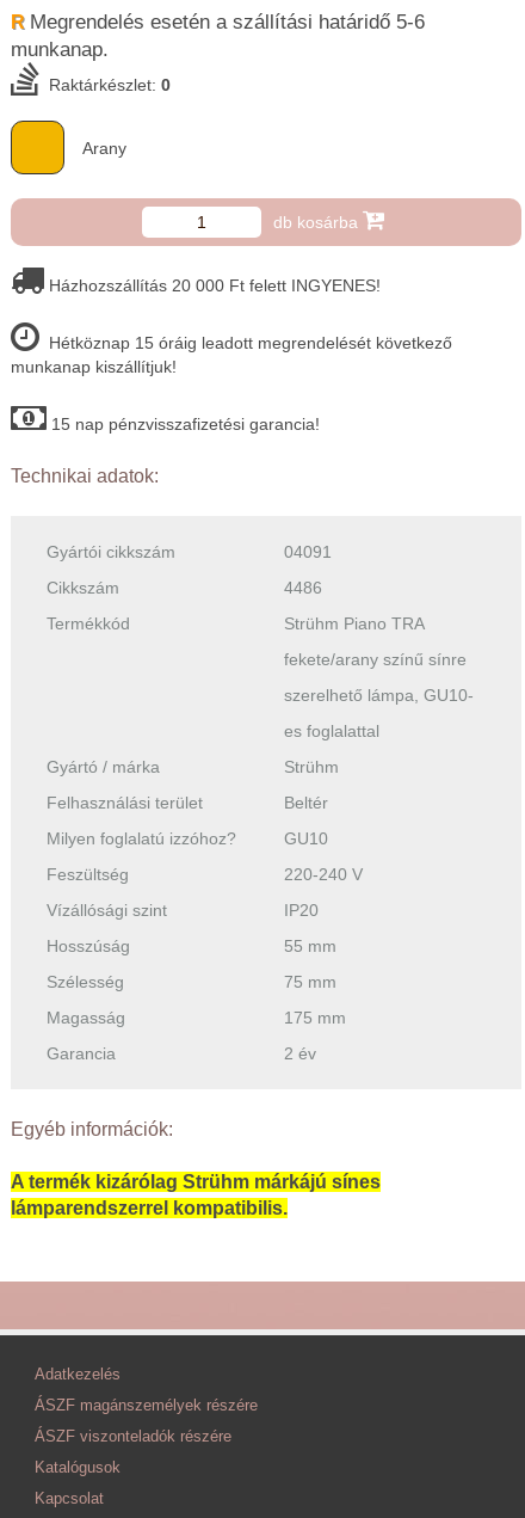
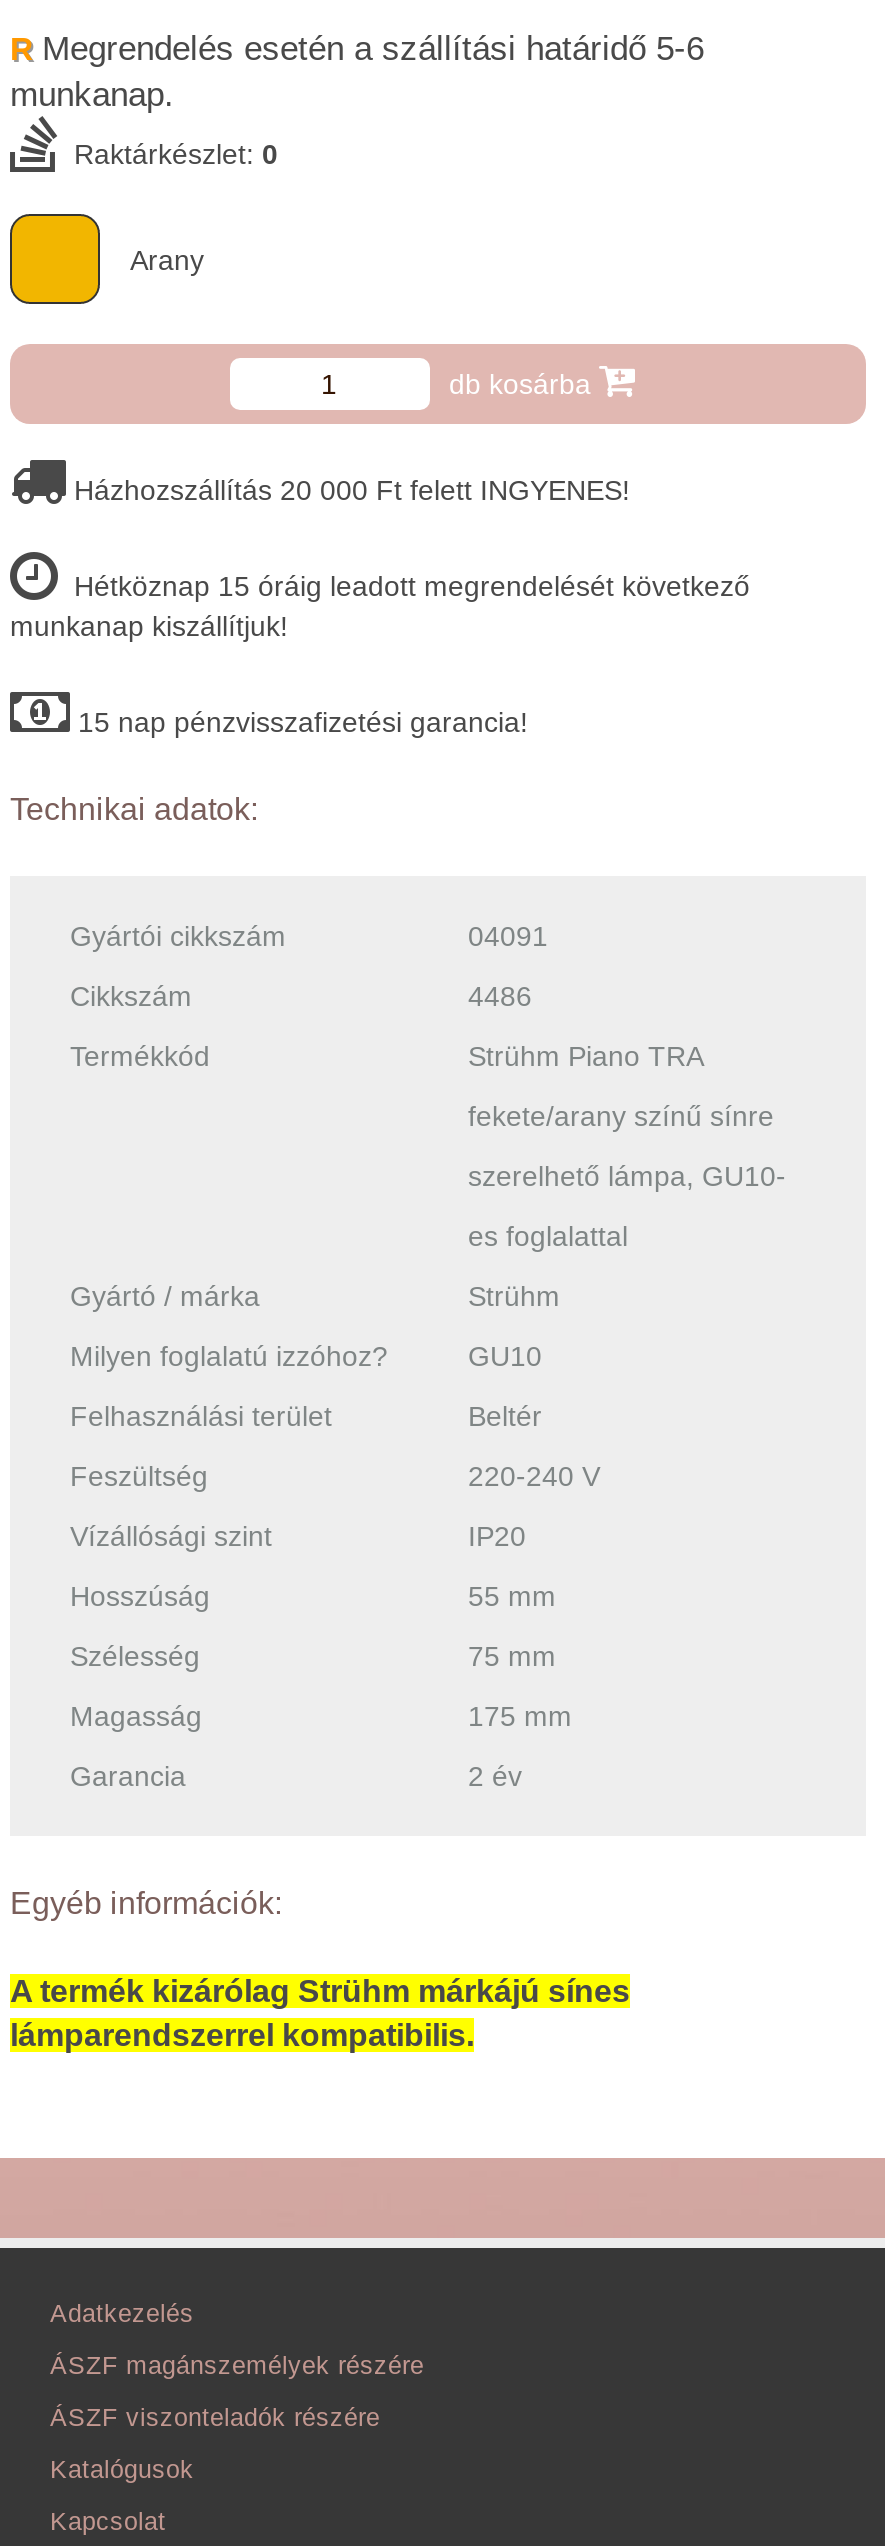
moved [47,793,328,812] -> [70,1400,542,1432]: Felhasználási terület | Beltér
moved [47,829,328,848] -> [70,1340,542,1372]: Milyen foglalatú izzóhoz? | GU10

